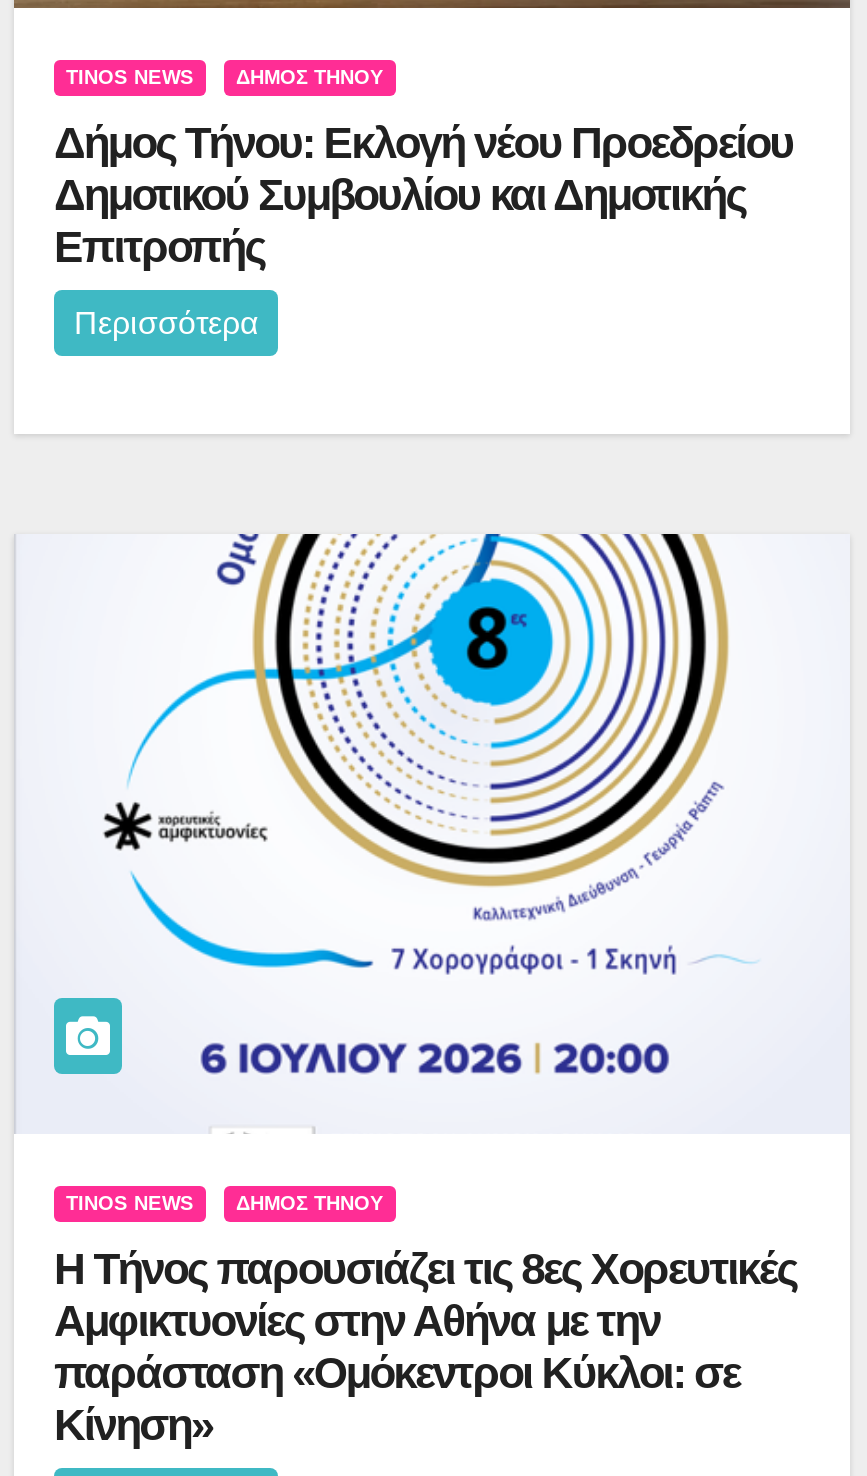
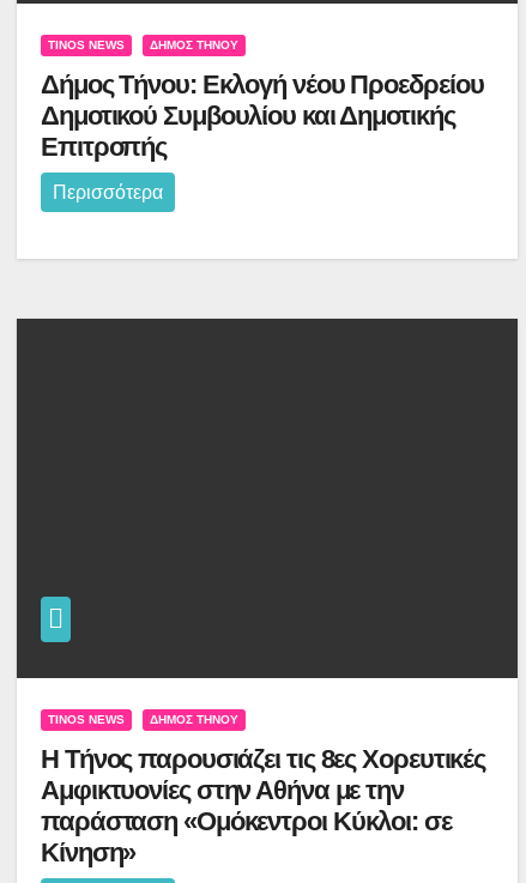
[14,532,850,1134] [image] -> none

